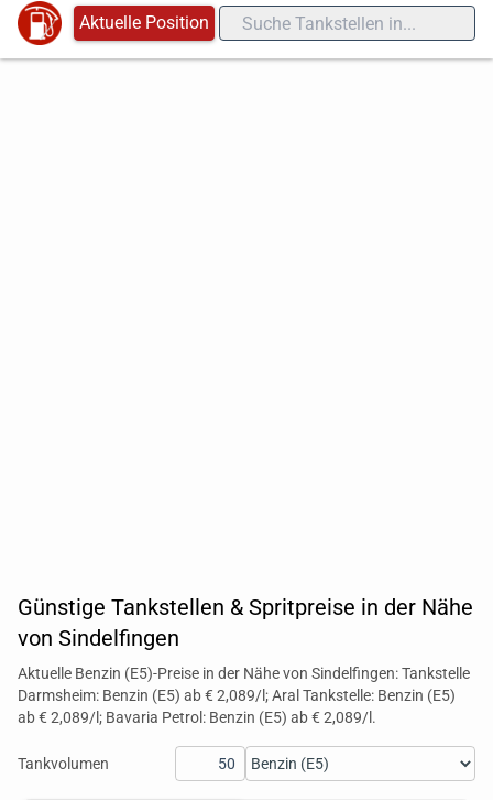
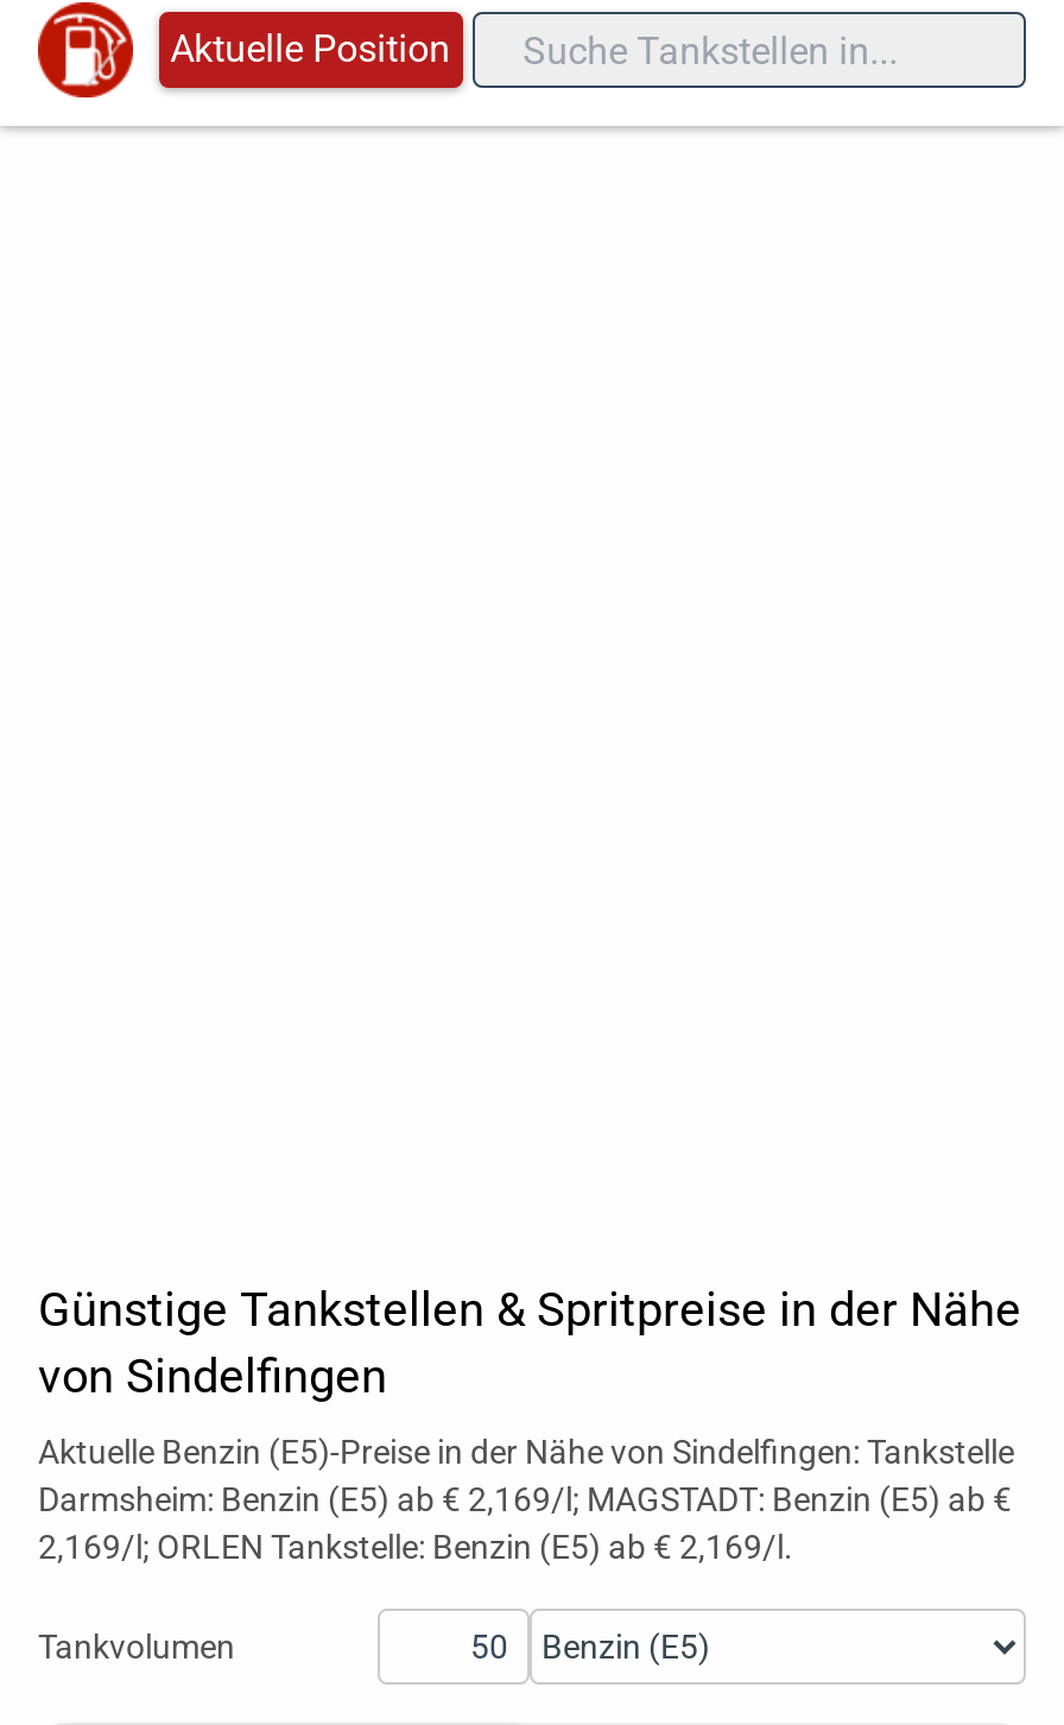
[18,687,456,726] Darmsheim: Benzin (E5) ab € 2,089/l; Aral Tankstelle: Benzin (E5) | ab € 2,089/l; Bavaria Petrol: Benzin (E5) ab € 2,089/l. -> [38,1480,1012,1566] Darmsheim: Benzin (E5) ab € 2,169/l; MAGSTADT: Benzin (E5) ab € | 2,169/l; ORLEN Tankstelle: Benzin (E5) ab € 2,169/l.

